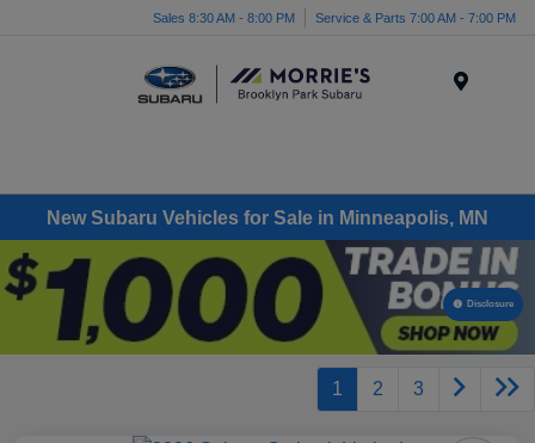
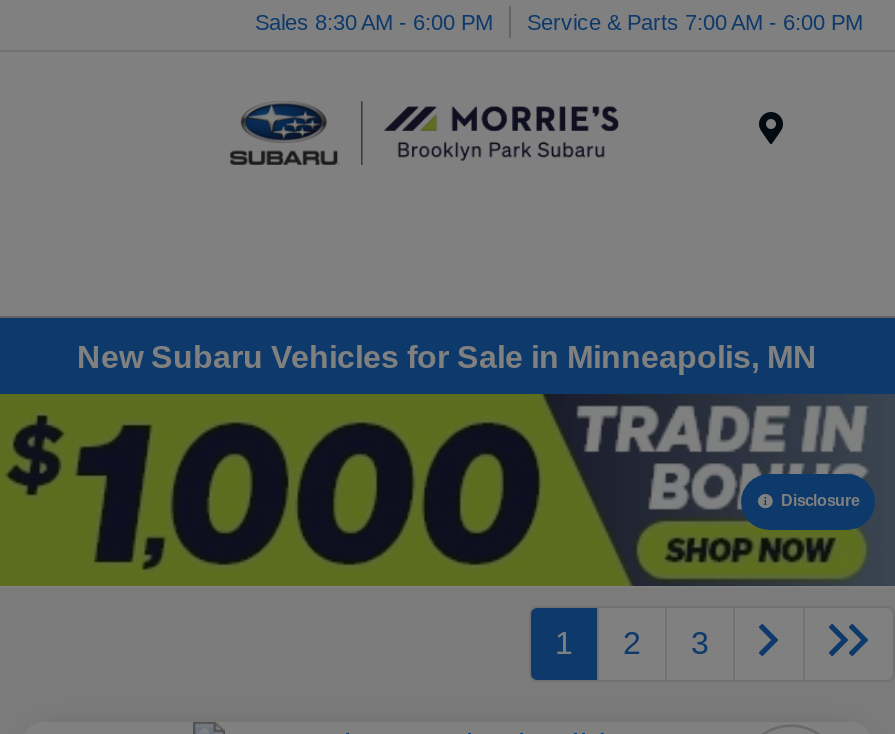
[153,10,295,24] Sales 8:30 AM - 8:00 PM -> [255,9,493,33] Sales 8:30 AM - 6:00 PM
[315,10,516,24] Service & Parts 7:00 AM - 7:00 PM -> [527,9,863,33] Service & Parts 7:00 AM - 6:00 PM

